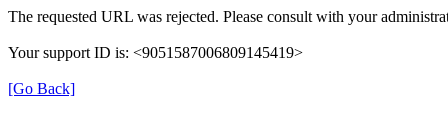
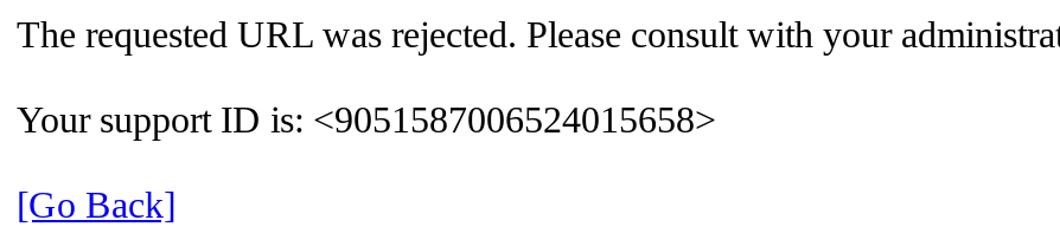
[8,44,303,61] Your support ID is: <9051587006809145419> -> [17,99,716,140] Your support ID is: <9051587006524015658>

